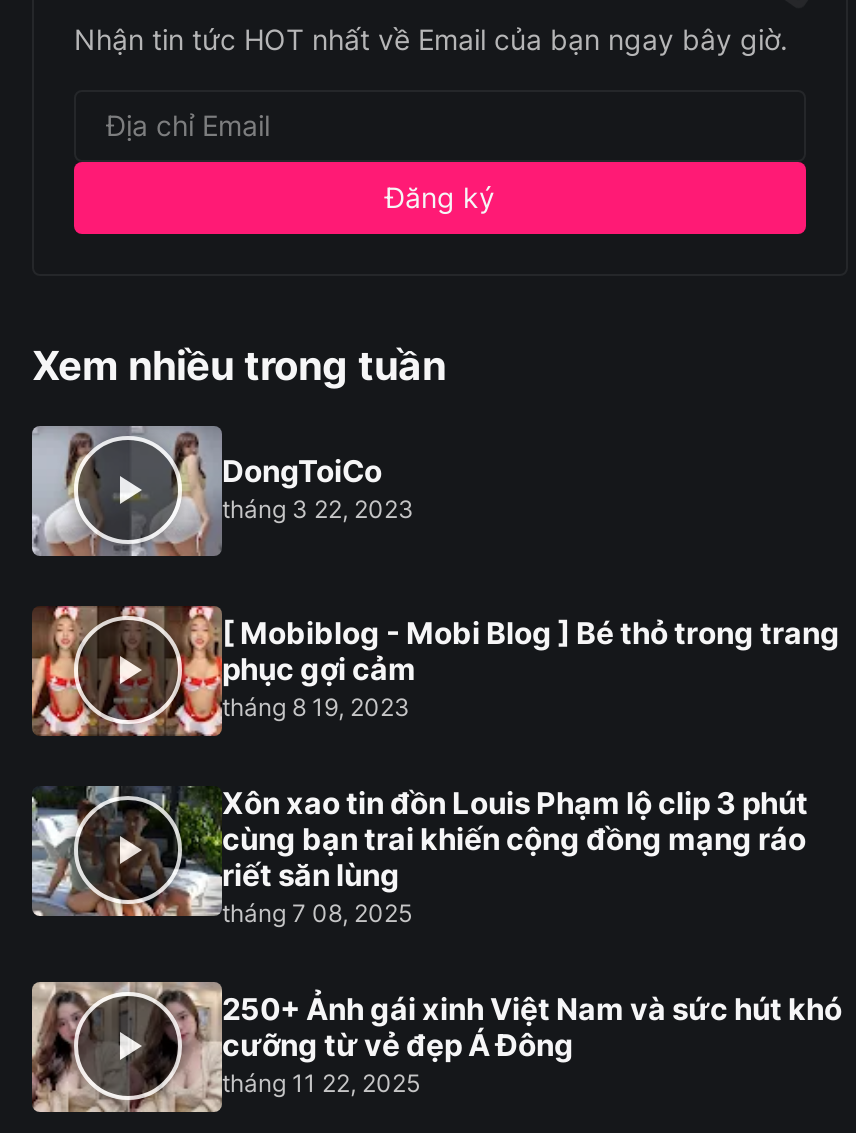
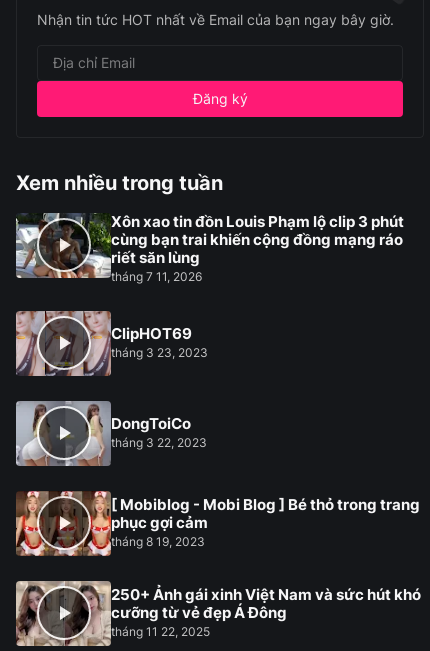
none -> [15,269,208,377] [image] | tháng 7 11, 2026 | ClipHOT69 | tháng 3 23, 2023
moved [30,424,840,722] -> [15,400,420,549]: [image] | DongToiCo | tháng 3 22, 2023 | [ Mobiblog - Mobi Blog ] Bé thỏ trong trang | phục gợi cảm | tháng 8 19, 2023
moved [32,784,808,916] -> [16,212,404,278]: [image] | Xôn xao tin đồn Louis Phạm lộ clip 3 phút | cùng bạn trai khiến cộng đồng mạng ráo | riết săn lùng
[222,898,412,928] tháng 7 08, 2025 -> none

